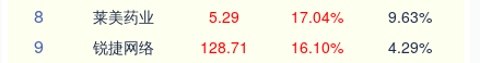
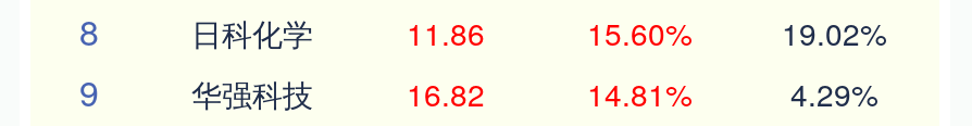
[92,6,431,27] 莱美药业 | 5.29 | 17.04% | 9.63% -> [191,11,886,55] 日科化学 | 11.86 | 15.60% | 19.02%
[92,36,343,58] 锐捷网络 | 128.71 | 16.10% -> [191,72,691,116] 华强科技 | 16.82 | 14.81%

